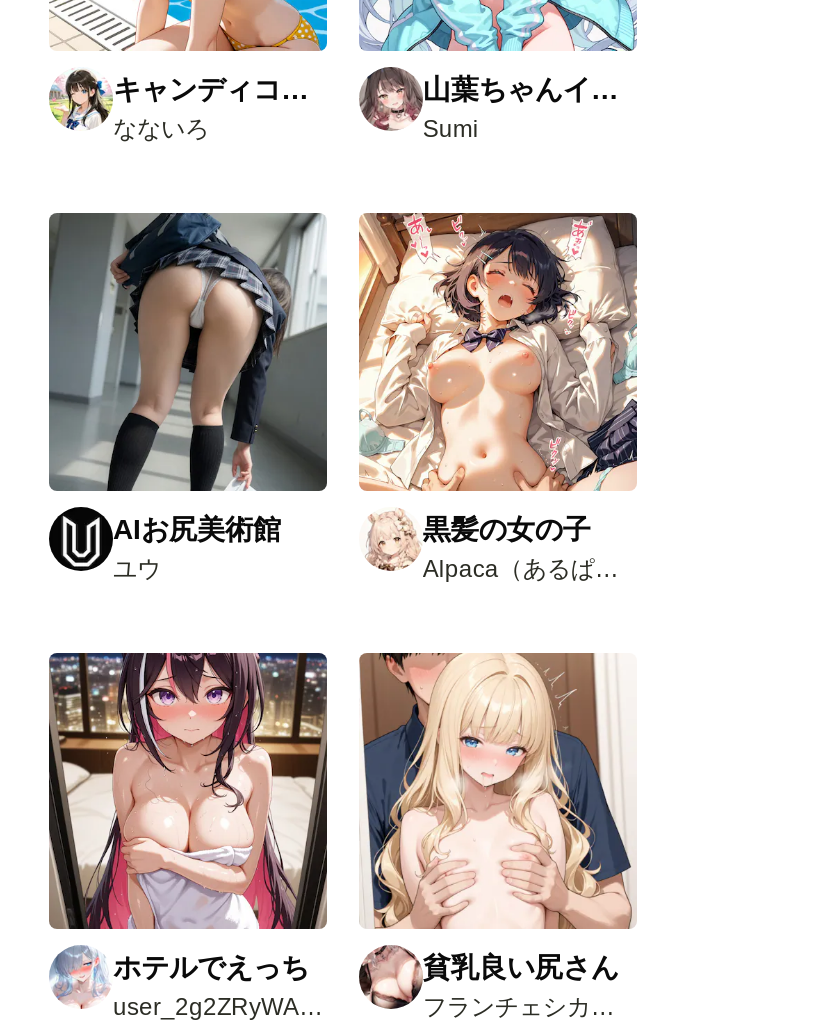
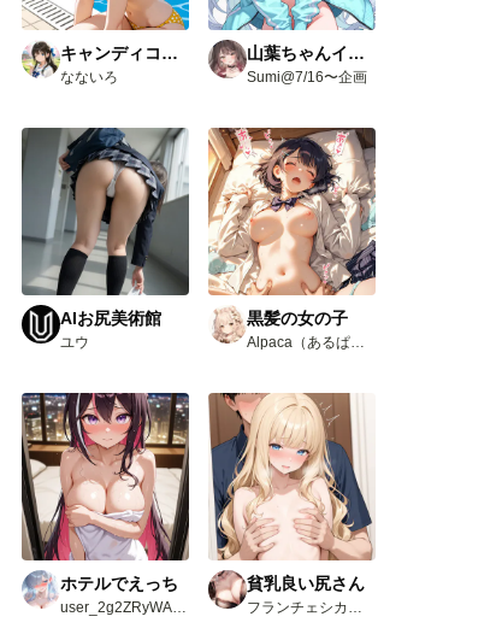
[423,115,479,143] Sumi -> [247,69,367,86] Sumi@7/16〜企画

